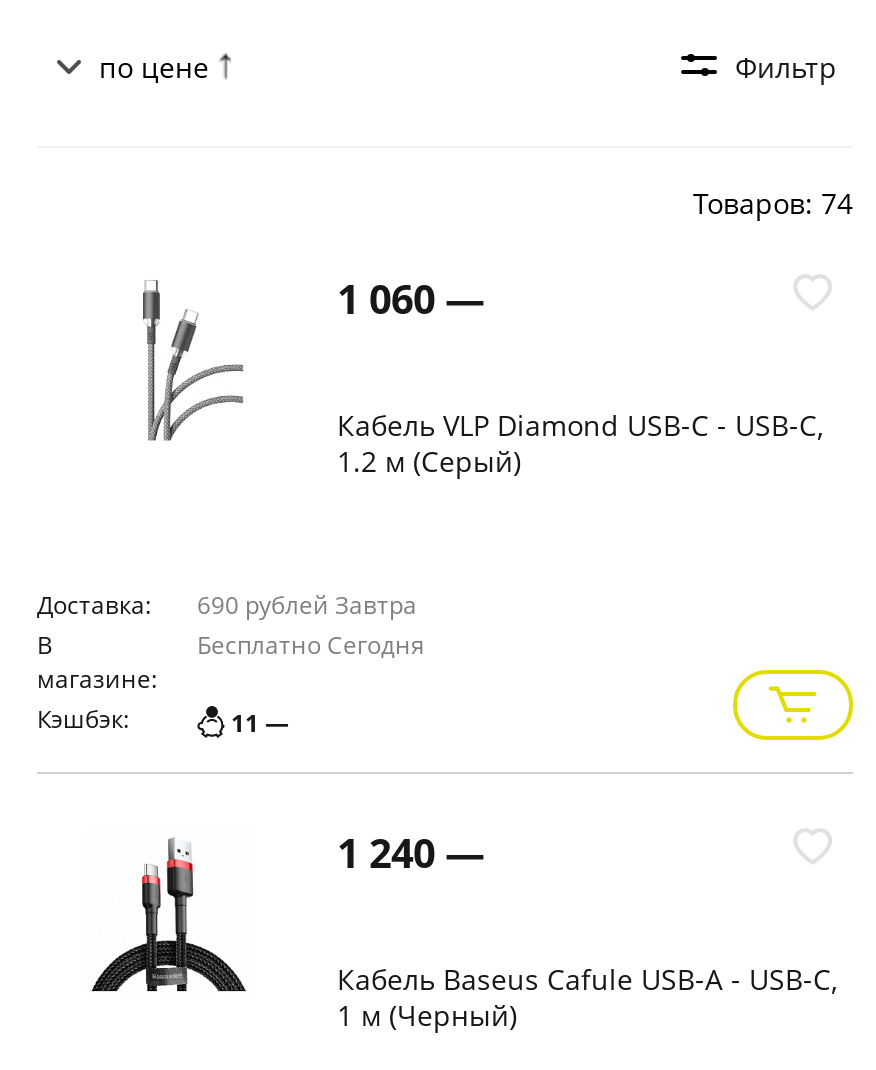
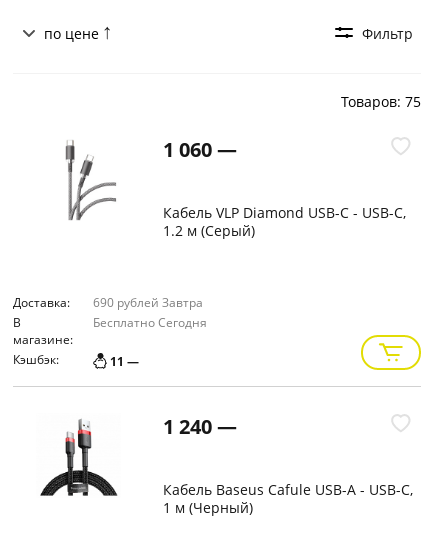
[693,184,853,222] Товаров: 74 -> [341,92,421,111] Товаров: 75

